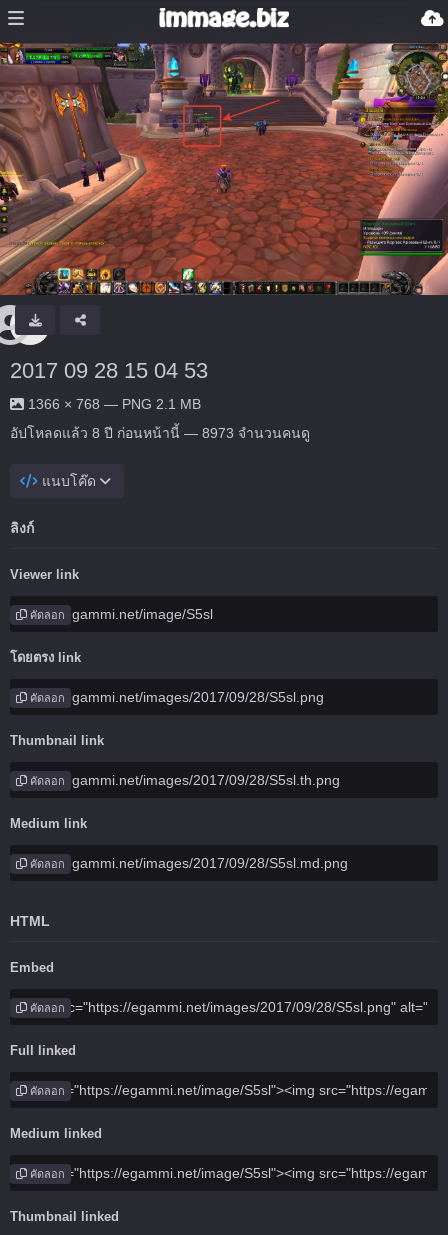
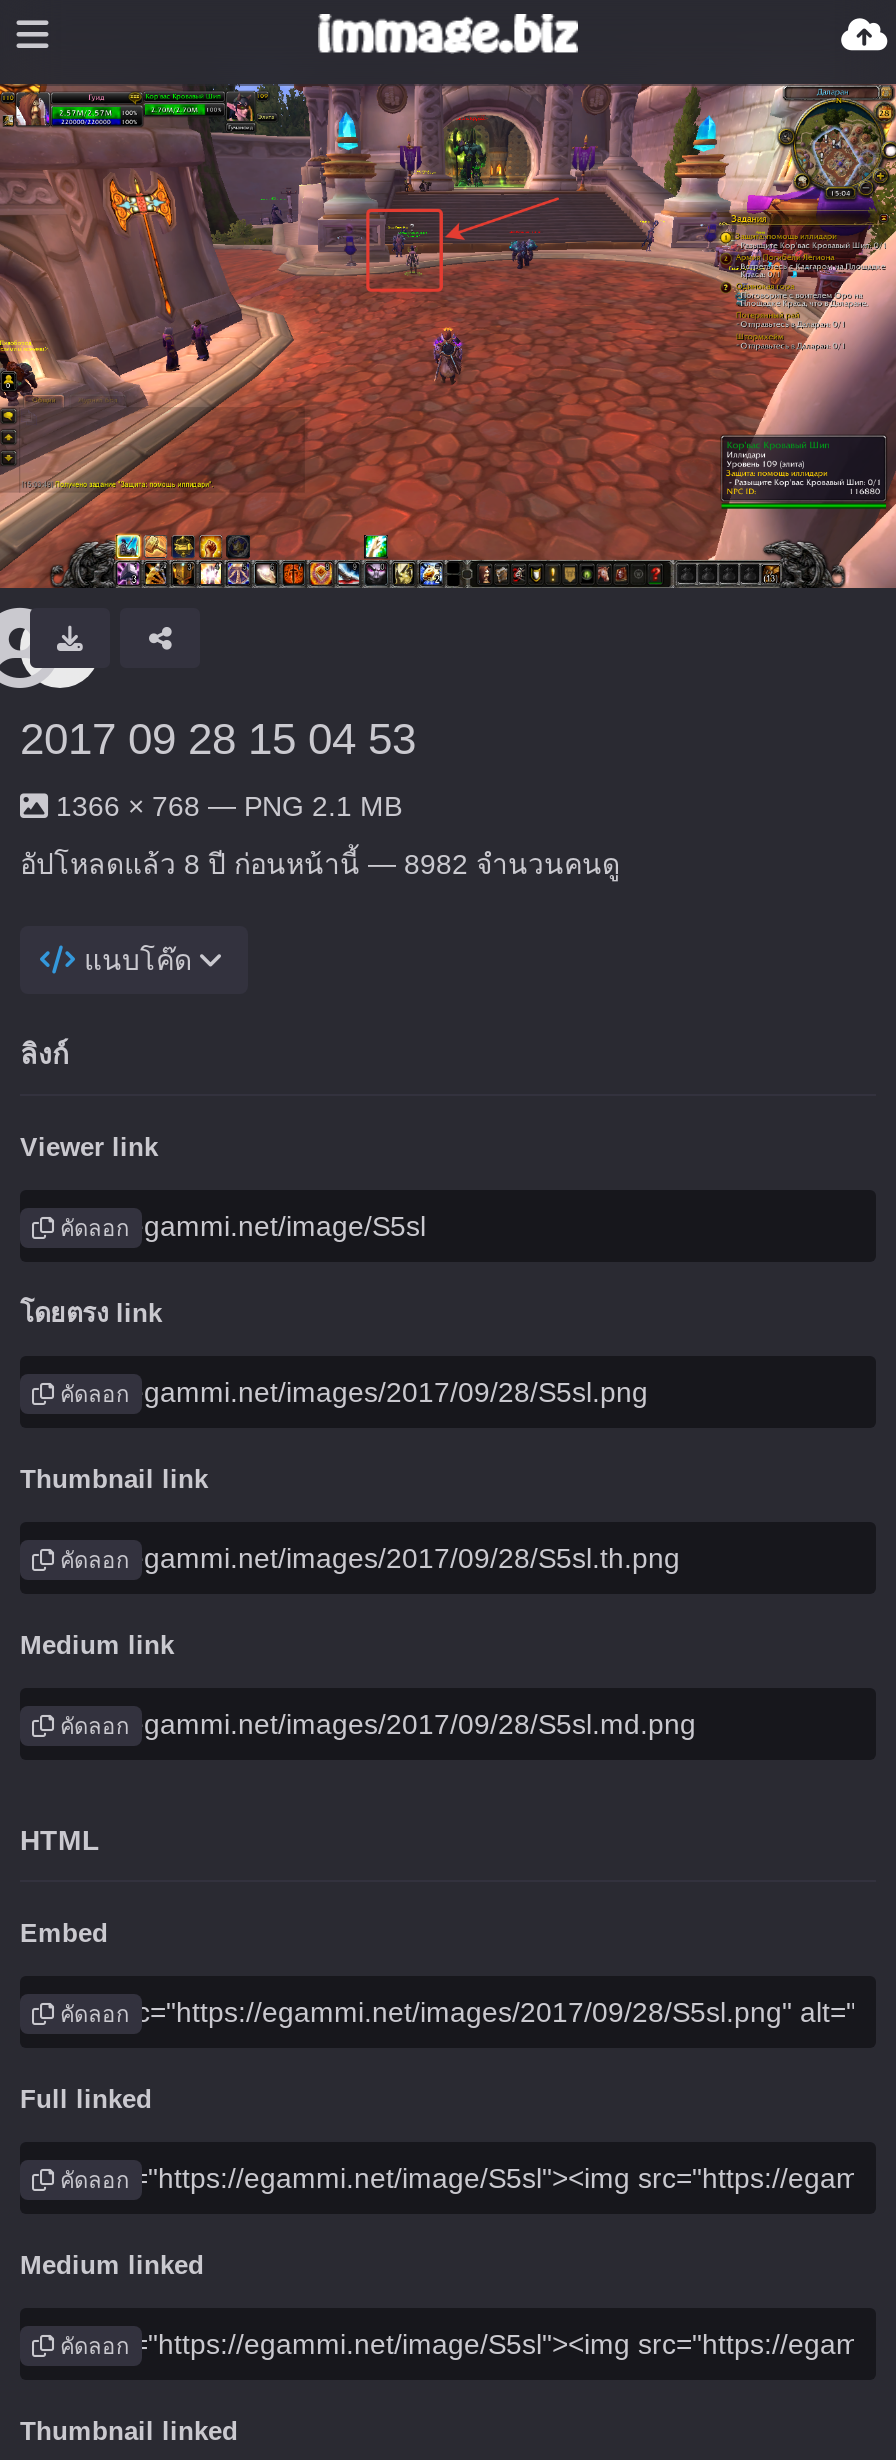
[10,425,310,441] อัปโหลดแล้ว8 ปี ก่อนหน้านี้— 8973 จำนวนคนดู -> [20,848,620,880] อัปโหลดแล้ว8 ปี ก่อนหน้านี้— 8982 จำนวนคนดู

